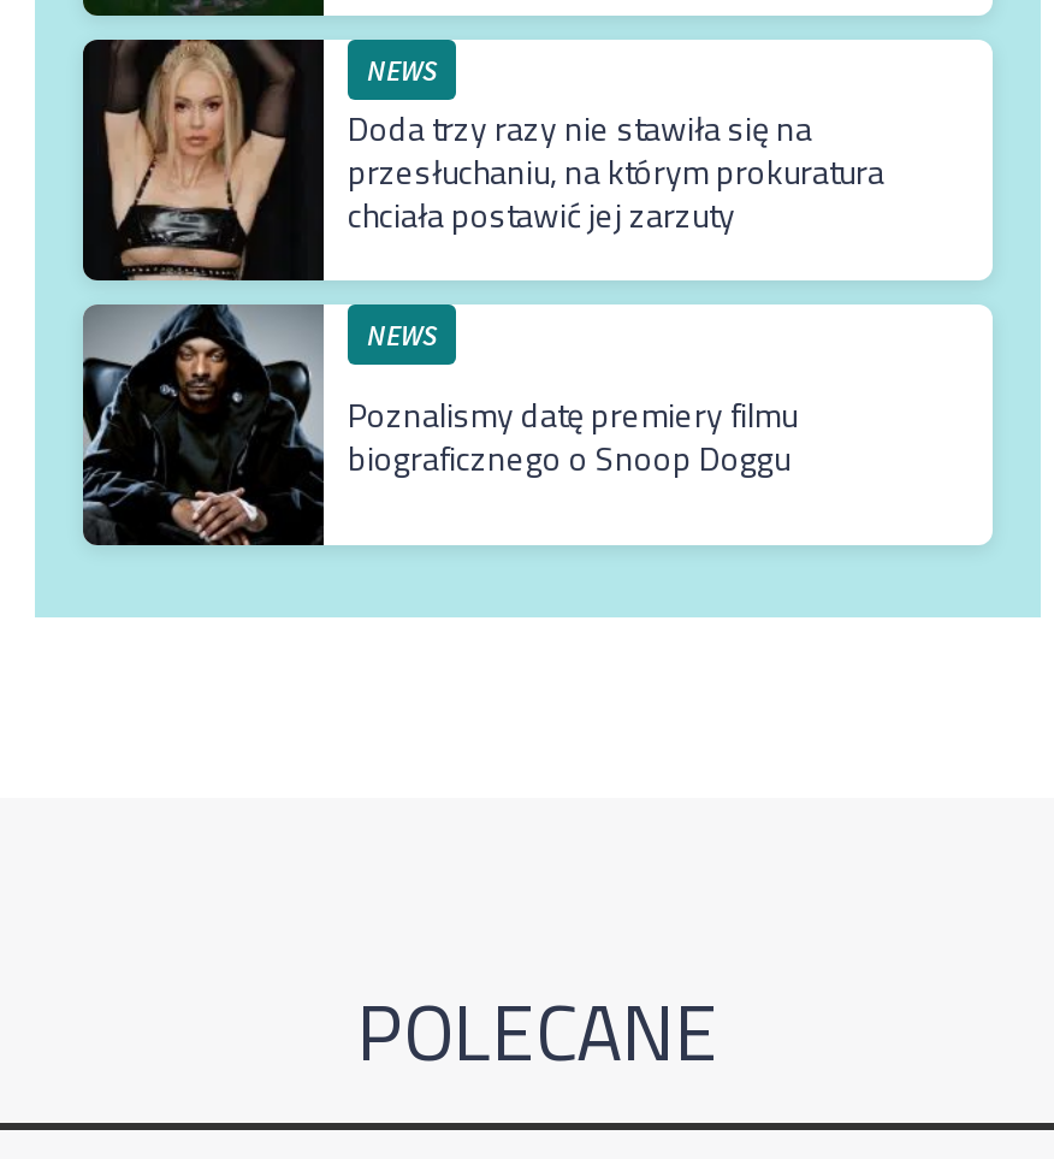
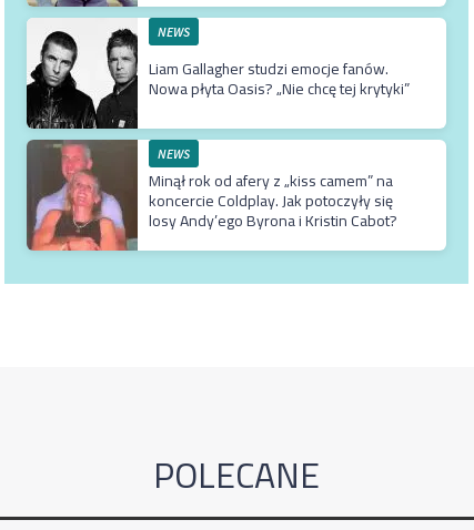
[81,36,884,282] [image] | Doda trzy razy nie stawiła się na | przesłuchaniu, na którym prokuratura | chciała postawić jej zarzuty -> [26,18,410,130] [image] | Liam Gallagher studzi emocje fanów. | Nowa płyta Oasis? „Nie chcę tej krytyki”
[83,306,798,549] [image] | Poznalismy datę premiery filmu | biograficznego o Snoop Doggu -> [27,140,397,252] [image] | Minął rok od afery z „kiss camem” na | koncercie Coldplay. Jak potoczyły się | losy Andy’ego Byrona i Kristin Cabot?

